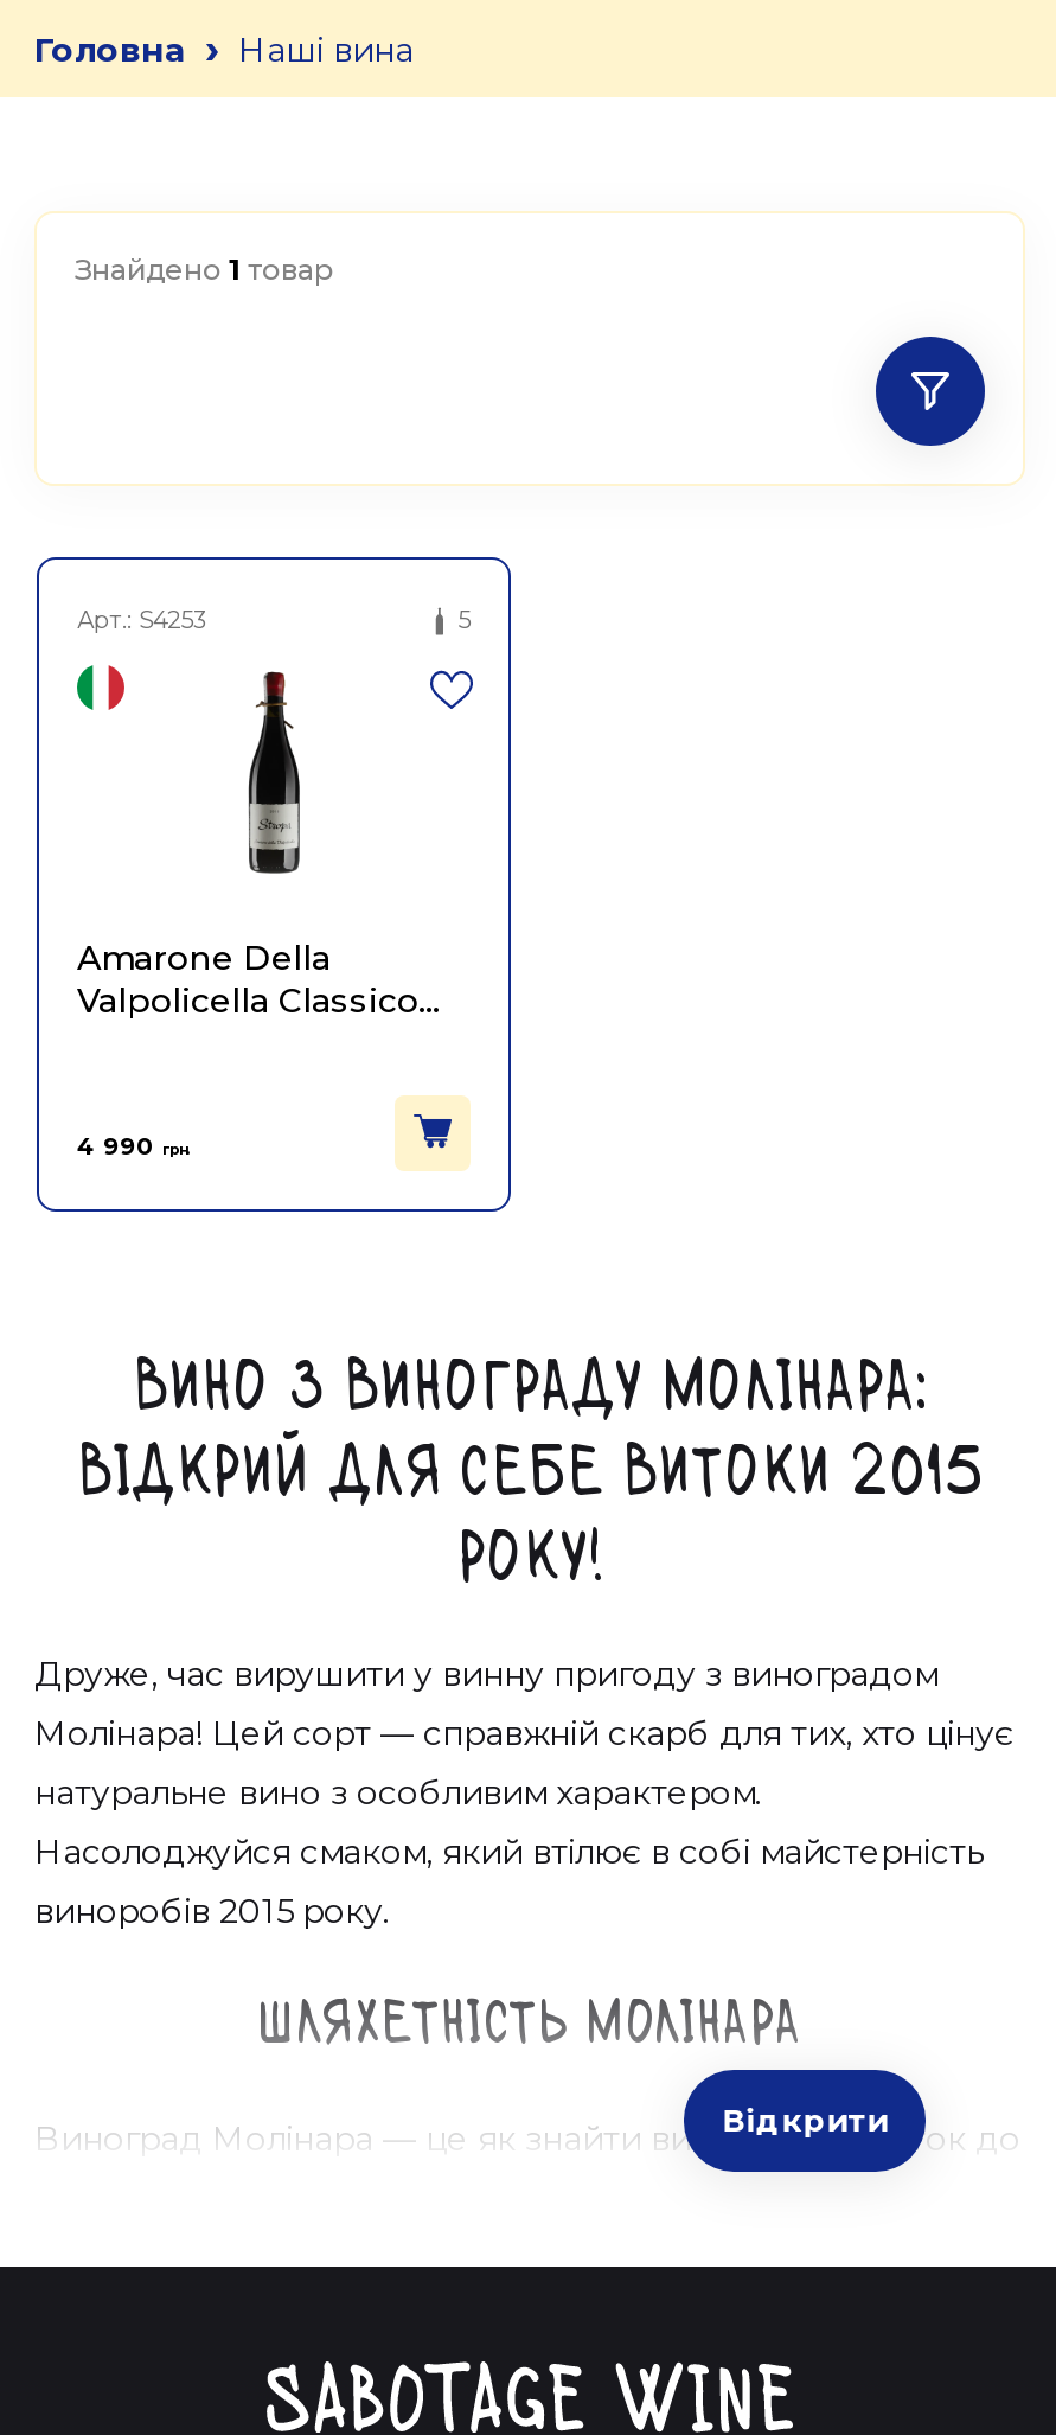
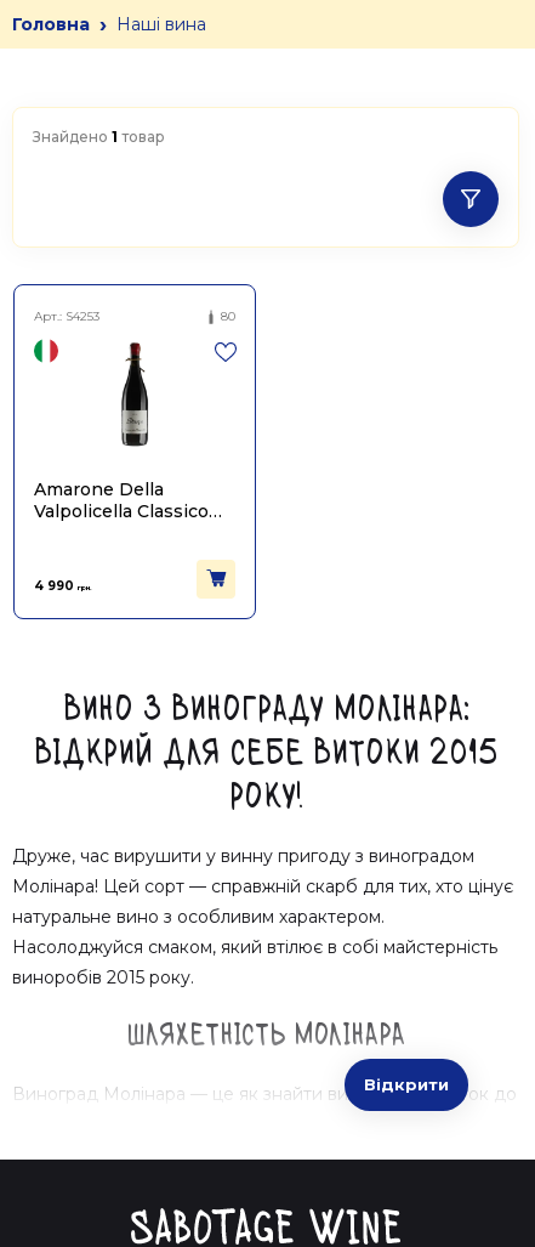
[459,605,471,635] 5 -> [221,308,235,324] 80

